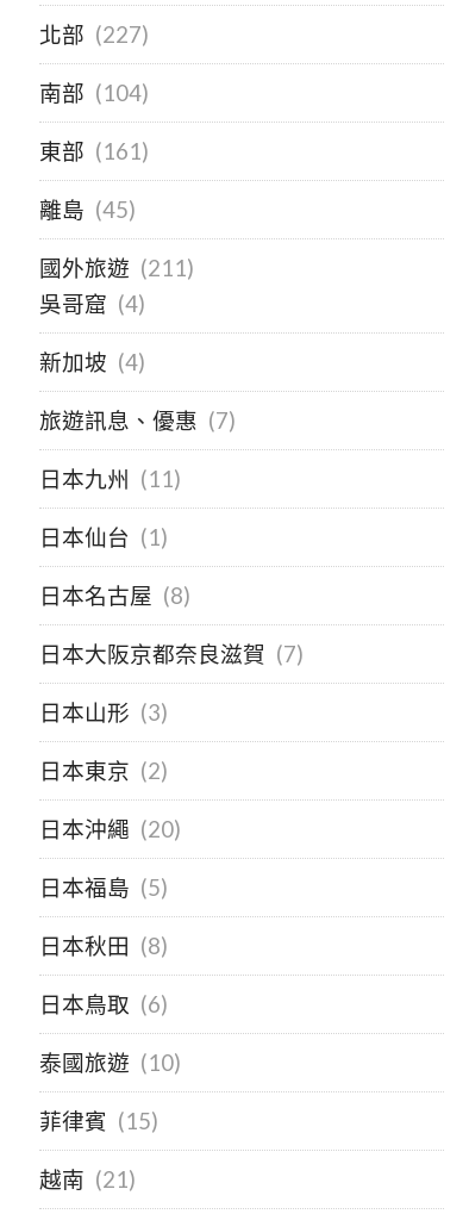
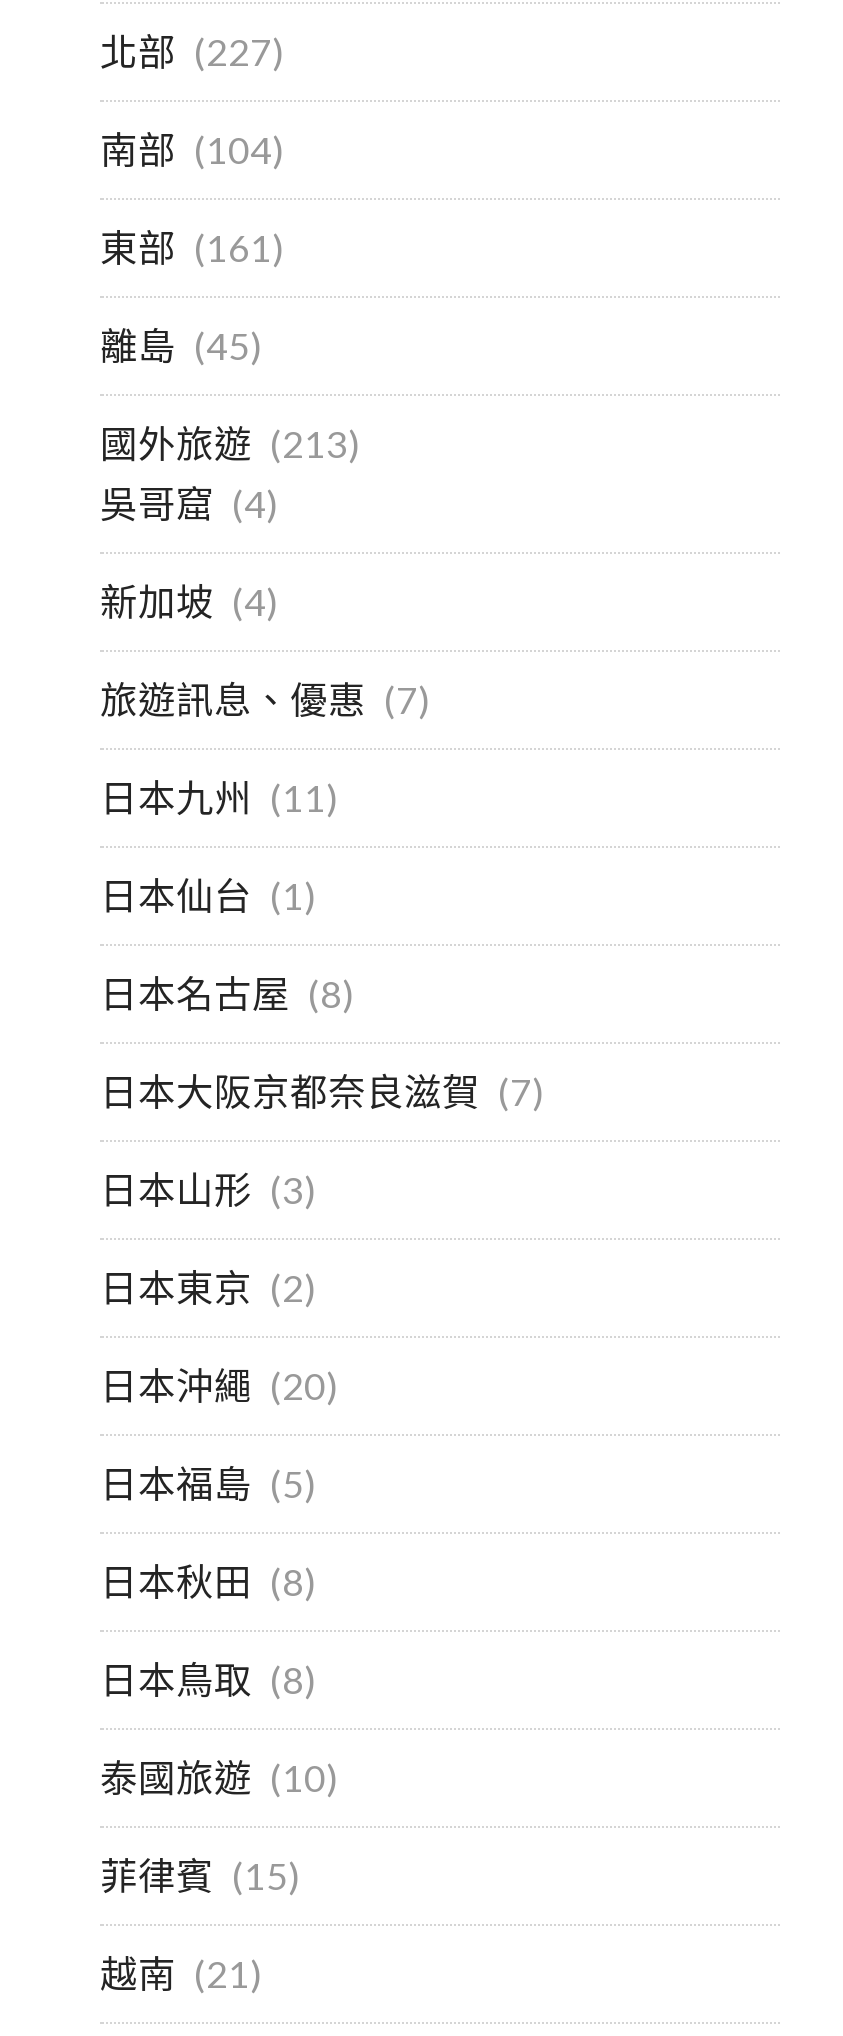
[39,255,194,282] 國外旅遊 (211) -> [100,423,360,467] 國外旅遊 (213)
[39,992,168,1018] 日本鳥取 (6) -> [100,1659,316,1703] 日本鳥取 (8)

